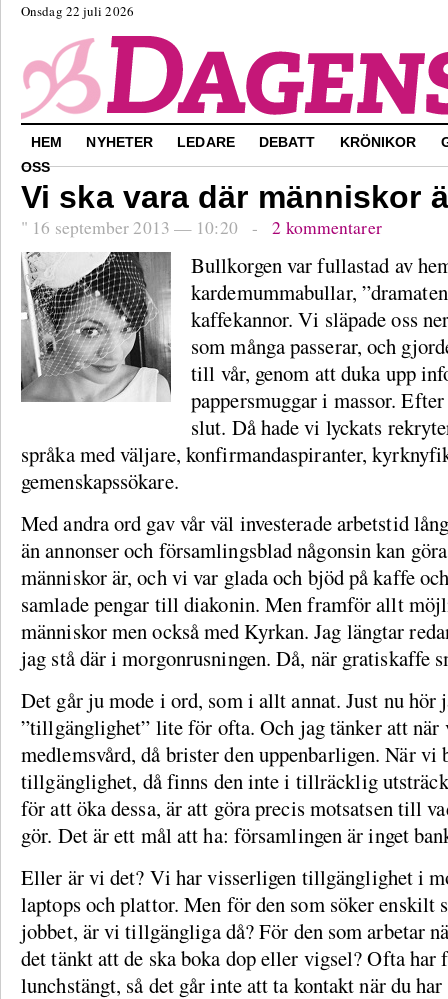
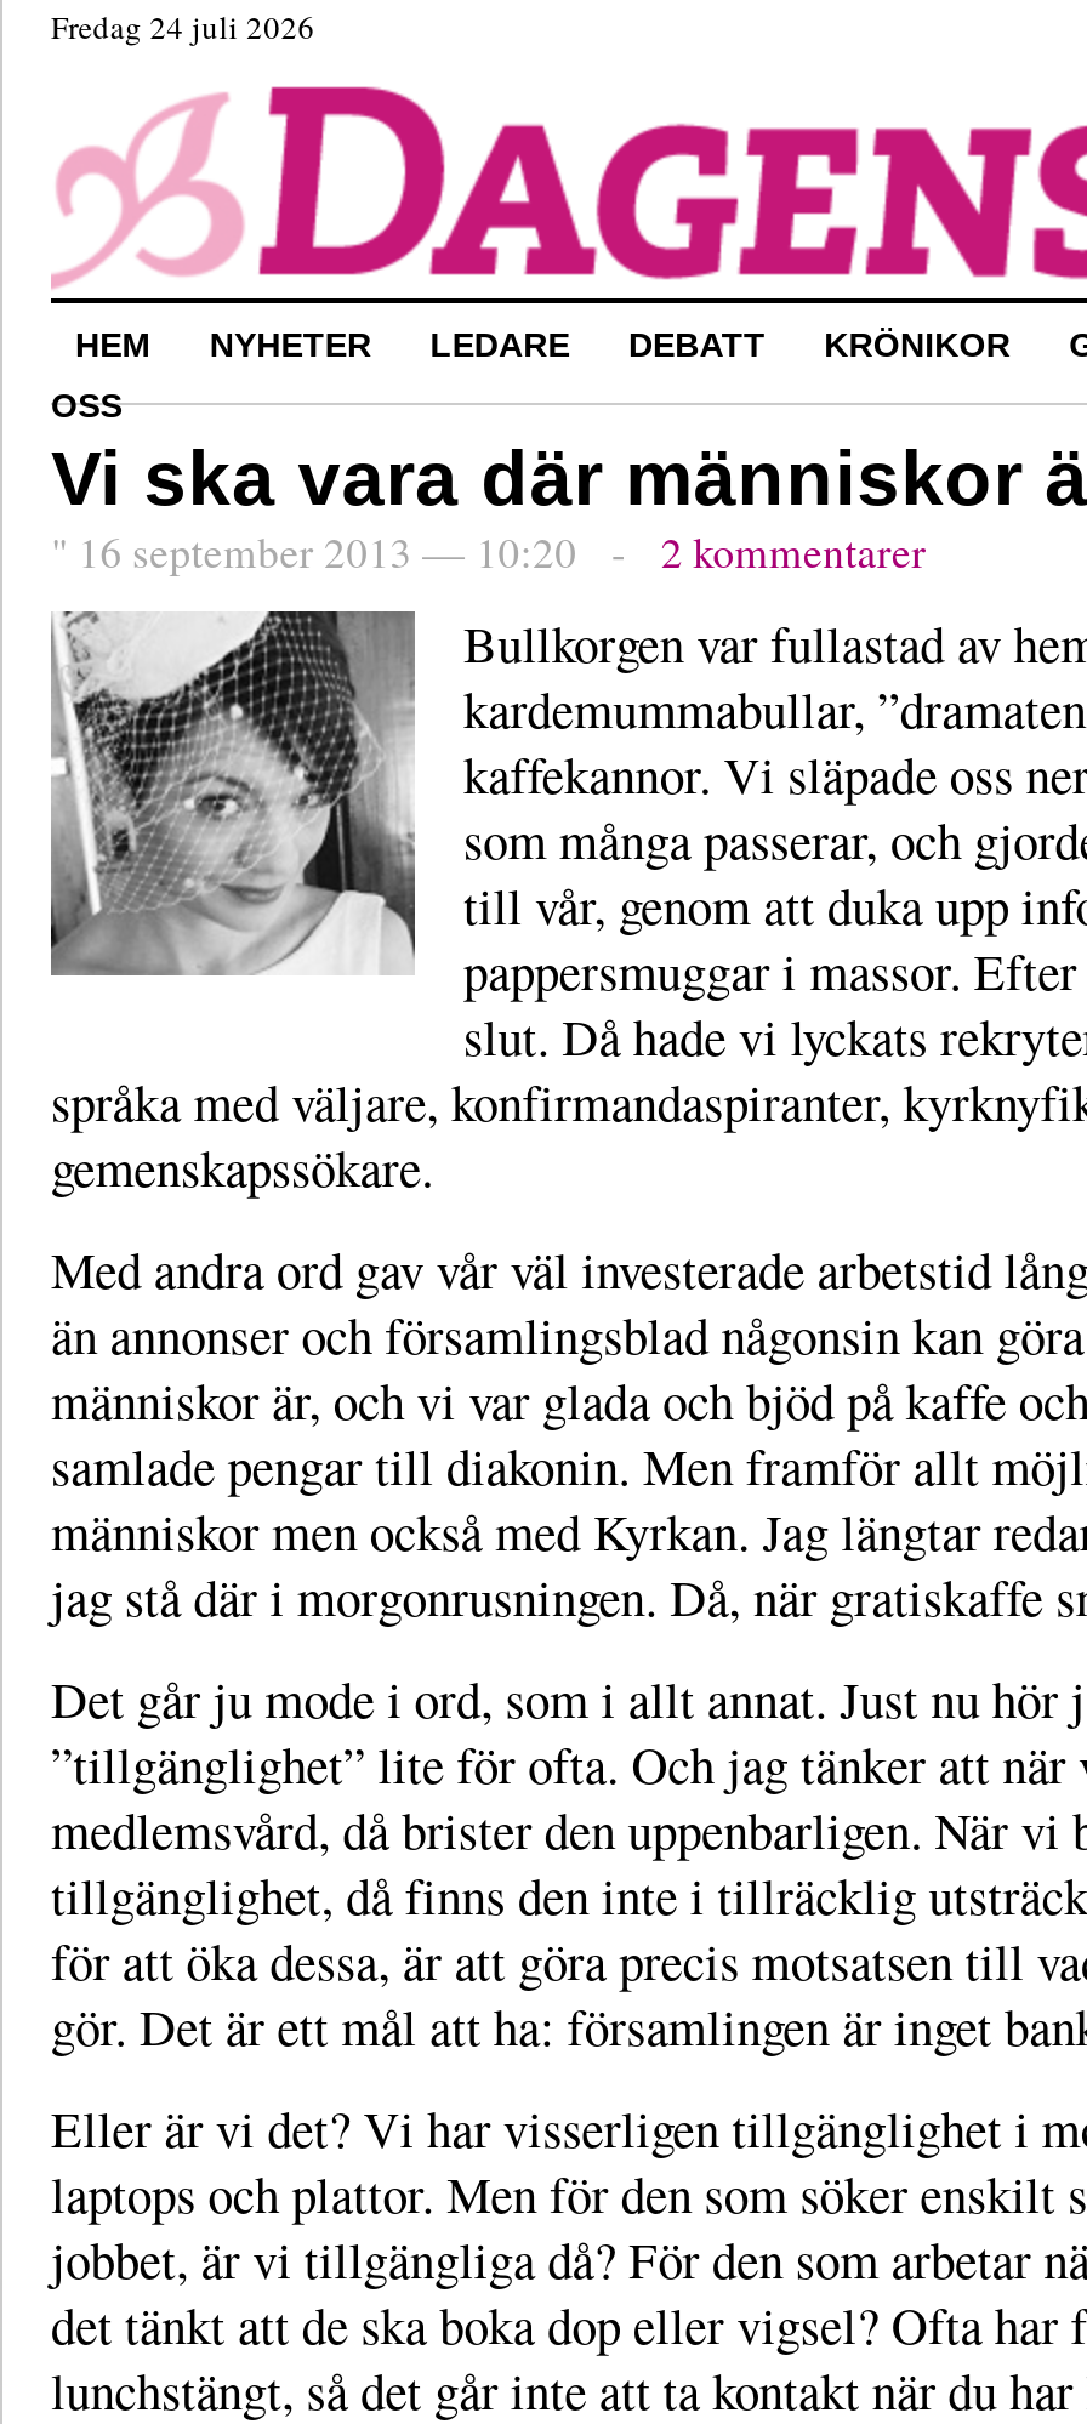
[21,2,134,20] Onsdag 22 juli 2026 -> [51,5,315,49] Fredag 24 juli 2026

